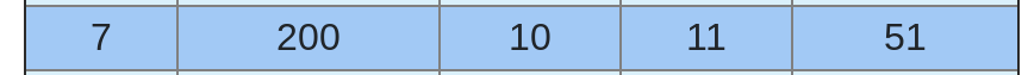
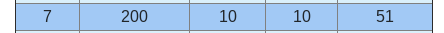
[686,18,727,58] 11 -> [292,8,310,25] 10

